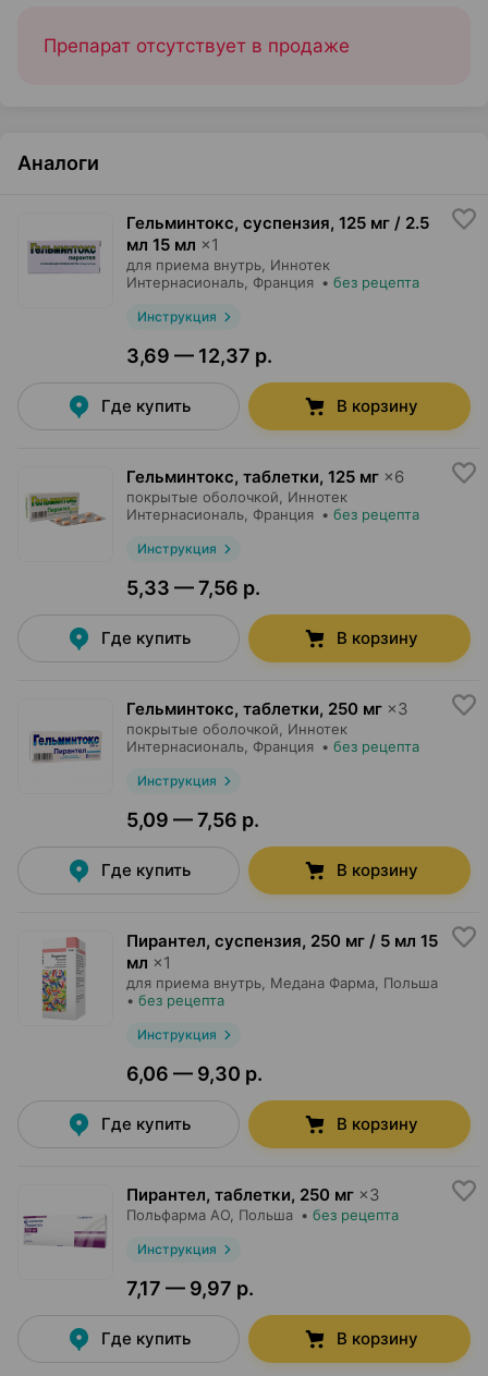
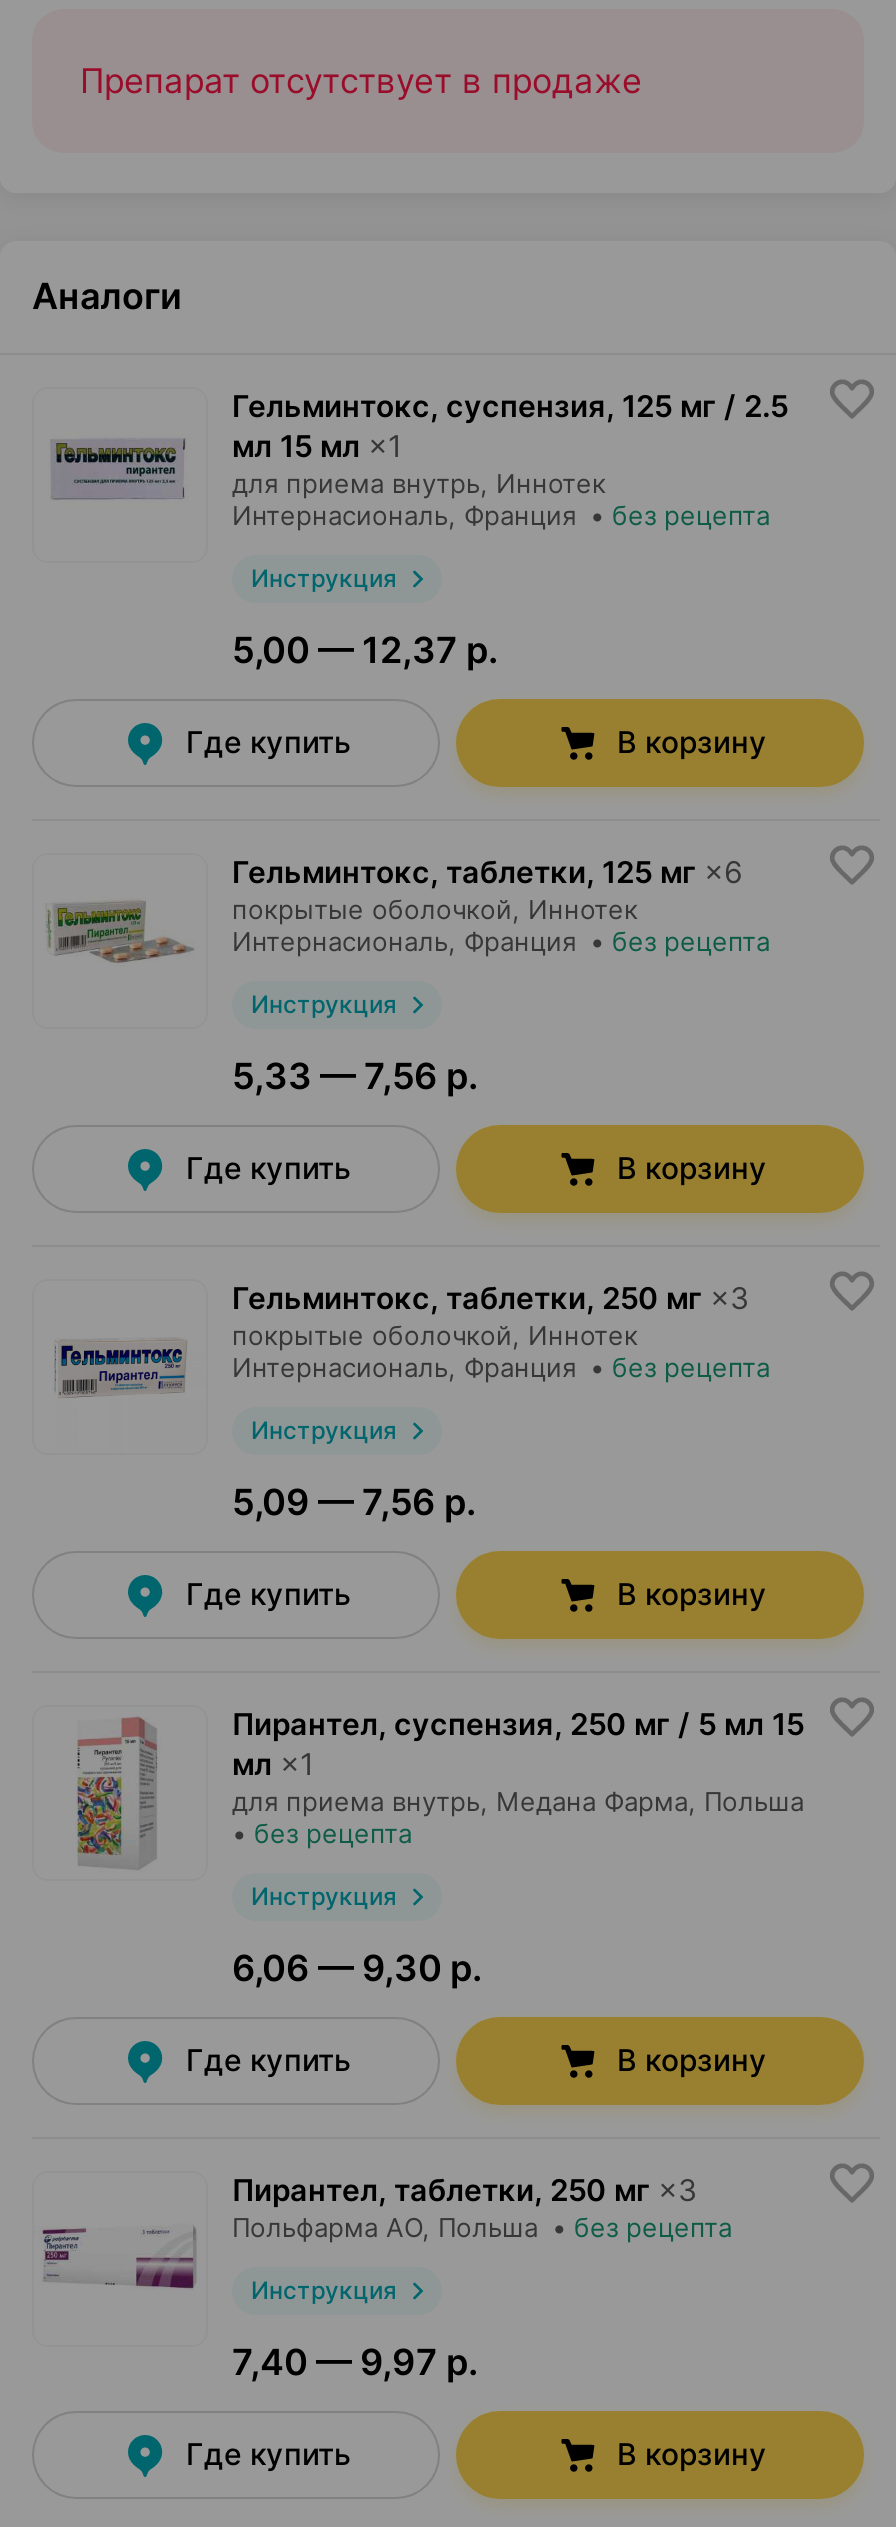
[126,344,272,367] 3,69 — 12,37 р. -> [232,629,498,671] 5,00 — 12,37 р.
[126,1277,254,1300] 7,17 — 9,97 р. -> [232,2341,478,2383] 7,40 — 9,97 р.

